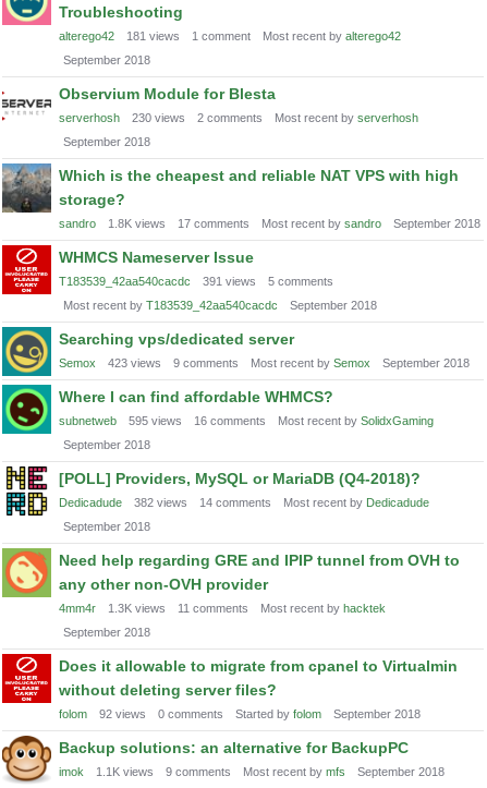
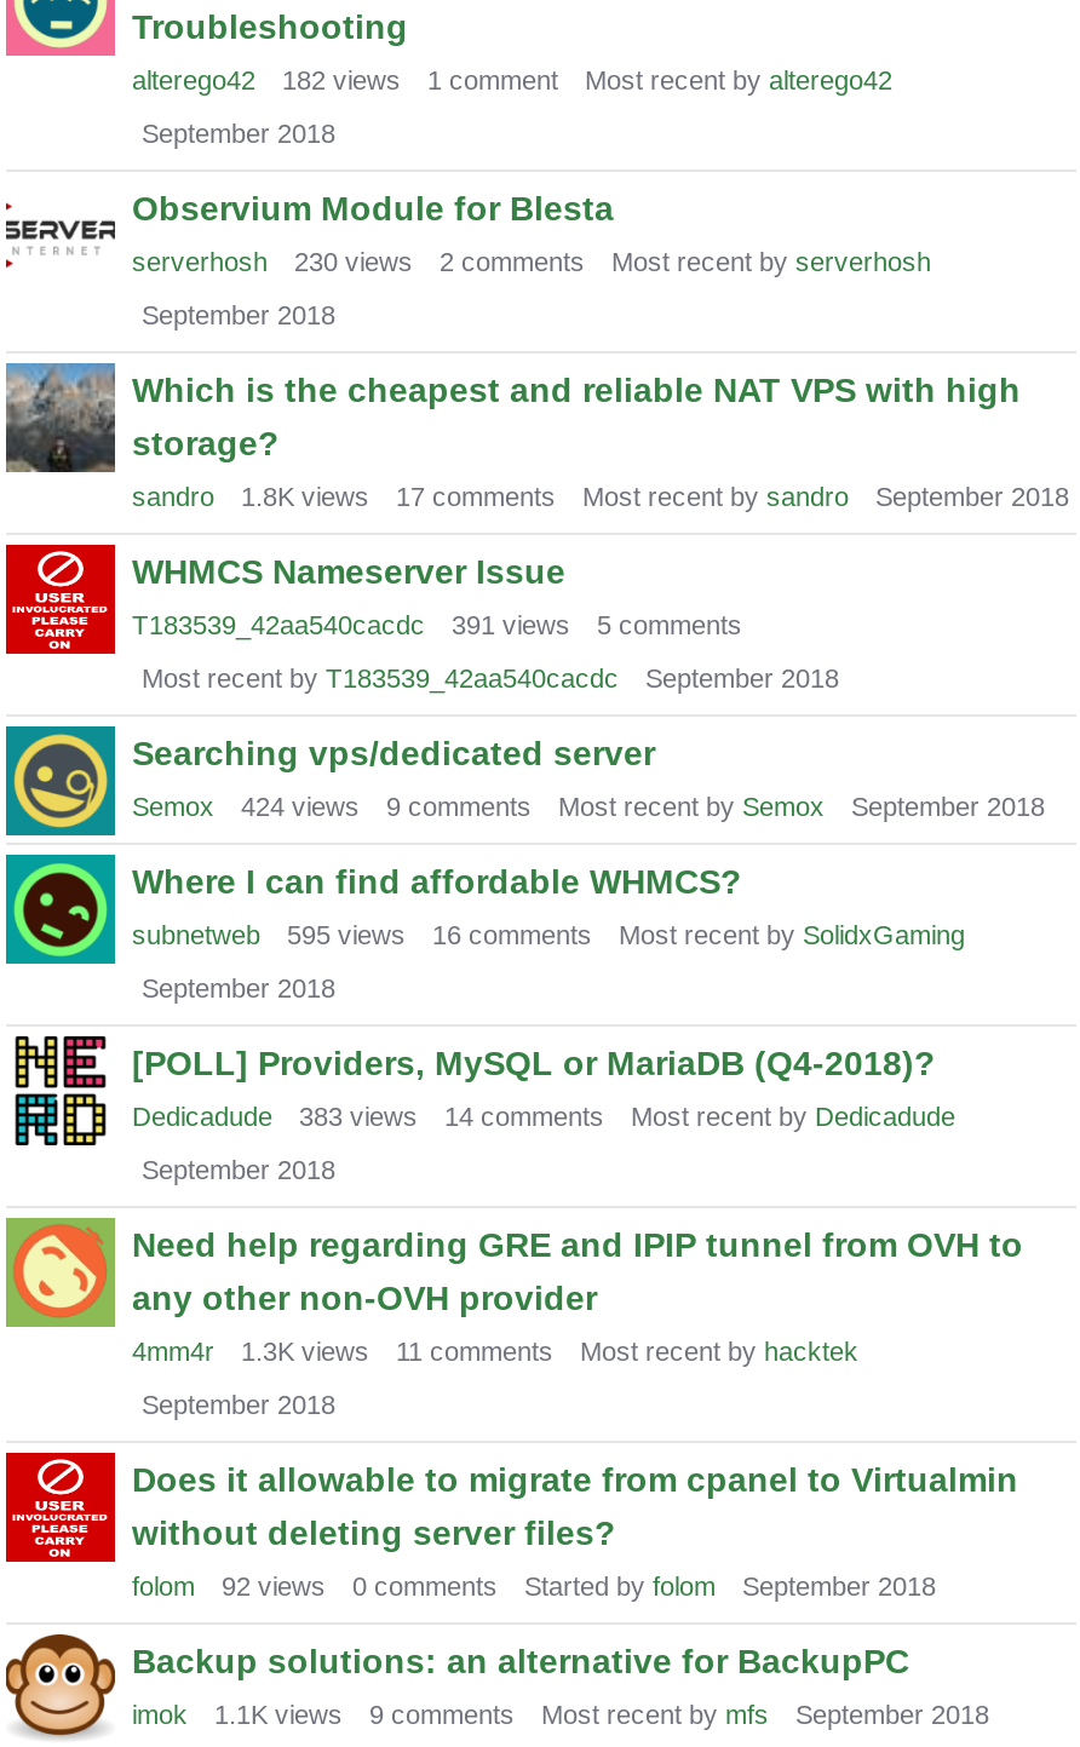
[59,29,401,43] alterego42 181 views 1 comment Most recent by alterego42 -> [132,65,892,94] alterego42 182 views 1 comment Most recent by alterego42
[59,356,470,369] Semox 423 views 9 comments Most recent by Semox September 2018 -> [132,792,1045,821] Semox 424 views 9 comments Most recent by Semox September 2018
[59,496,429,509] Dedicadude 382 views 14 comments Most recent by Dedicadude -> [132,1102,955,1131] Dedicadude 383 views 14 comments Most recent by Dedicadude

